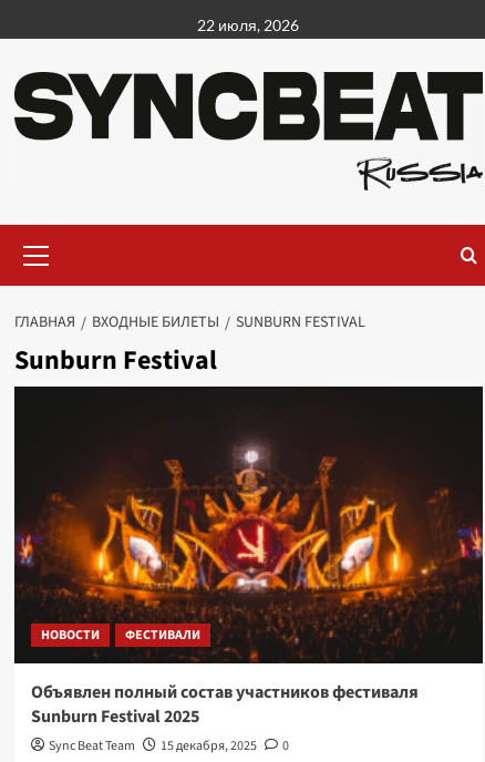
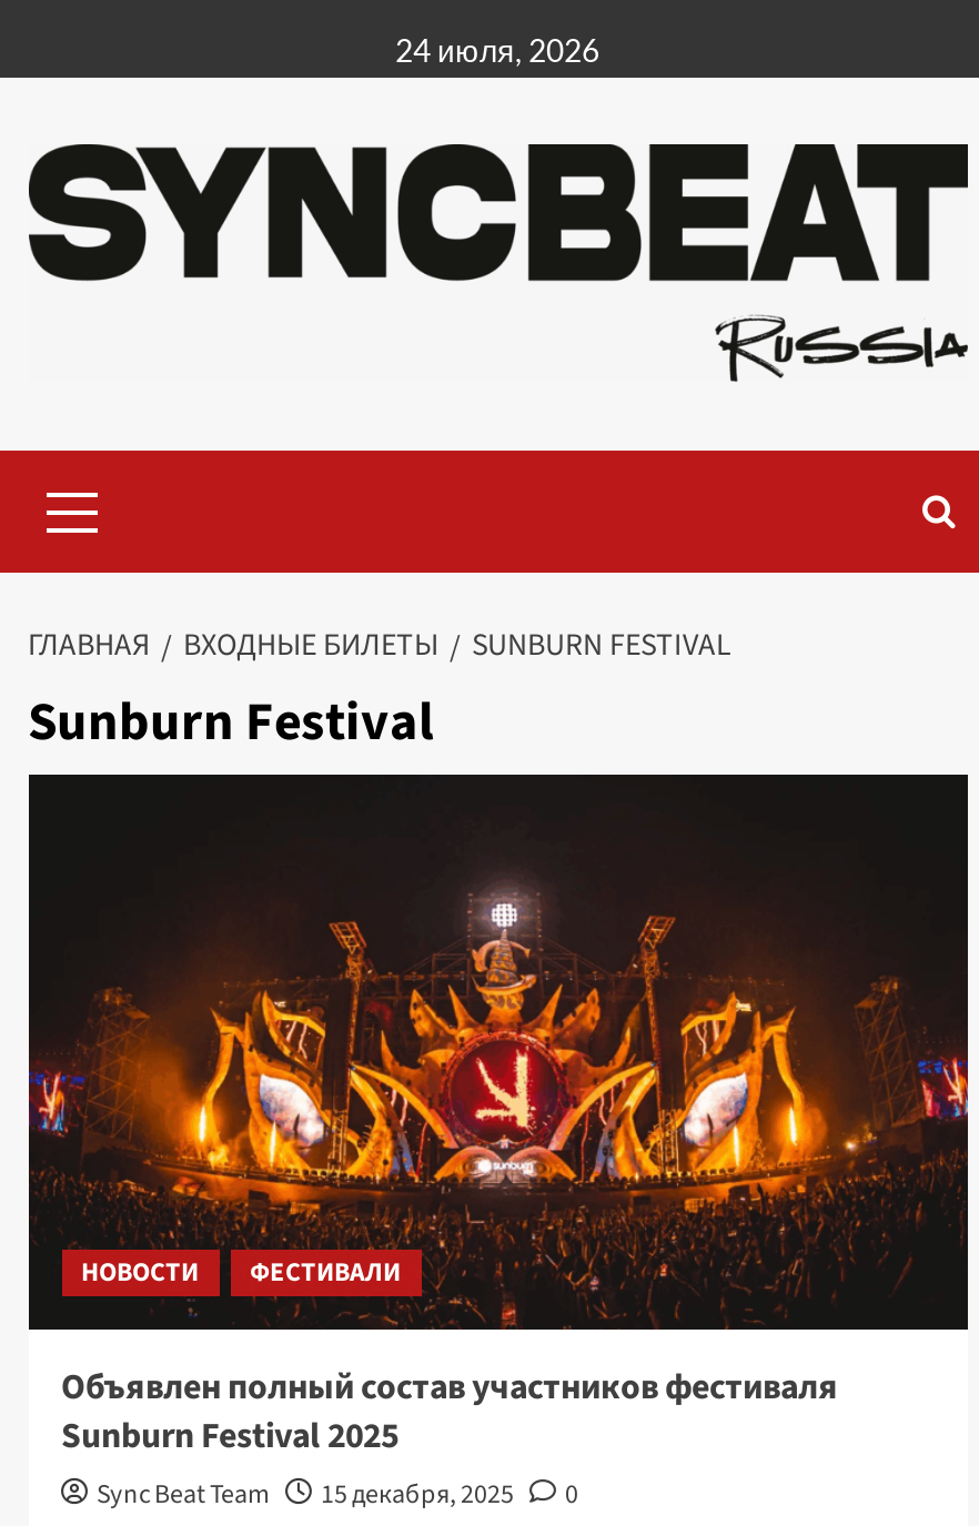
[197,16,299,34] 22 июля, 2026 -> [395,31,599,69] 24 июля, 2026

